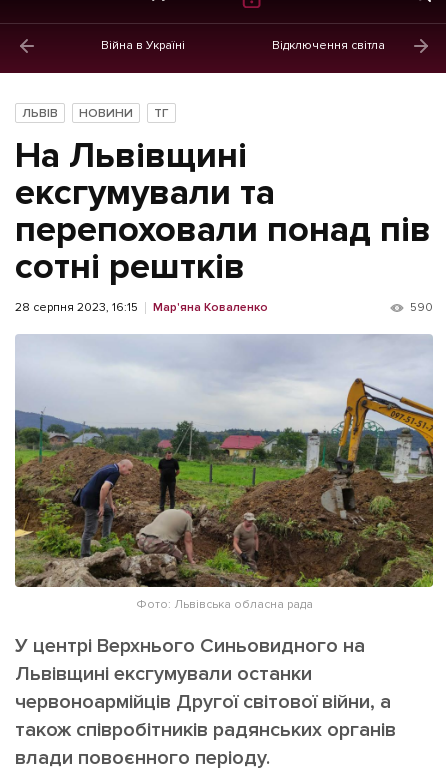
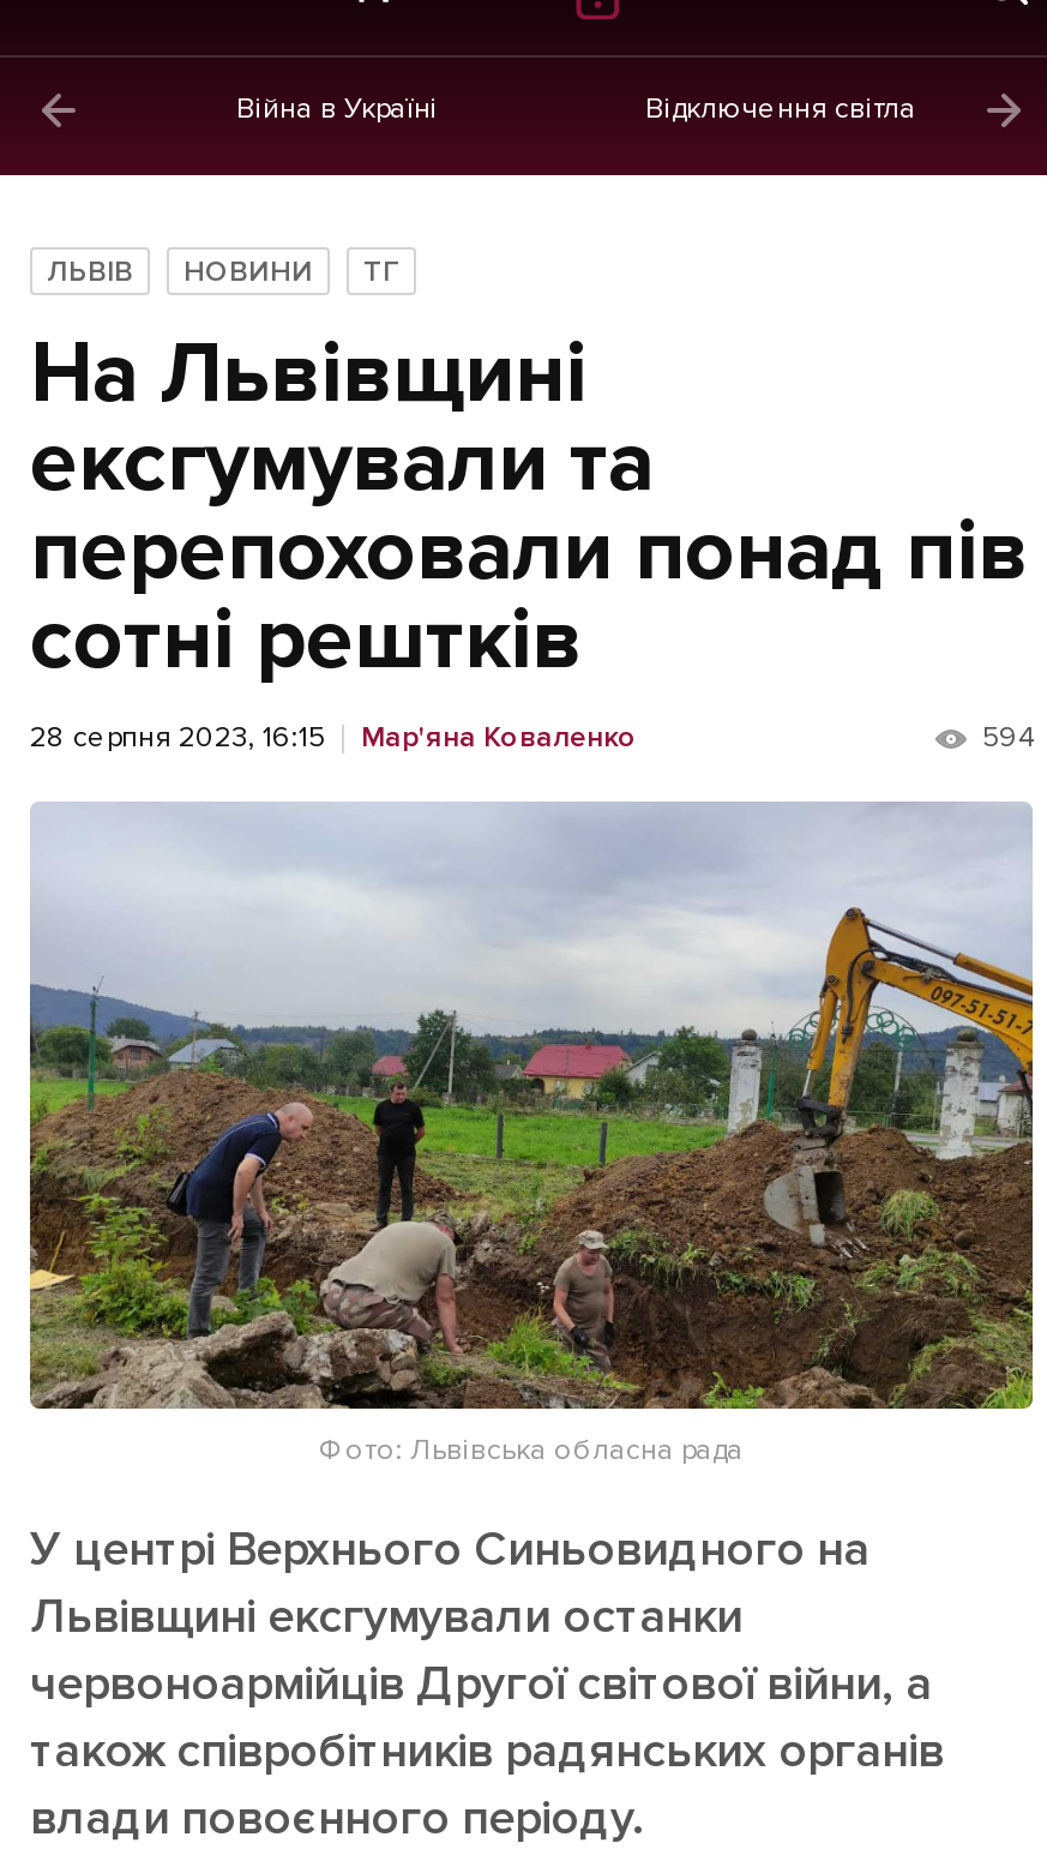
[410,300,433,315] 590 -> [982,720,1033,756] 594

